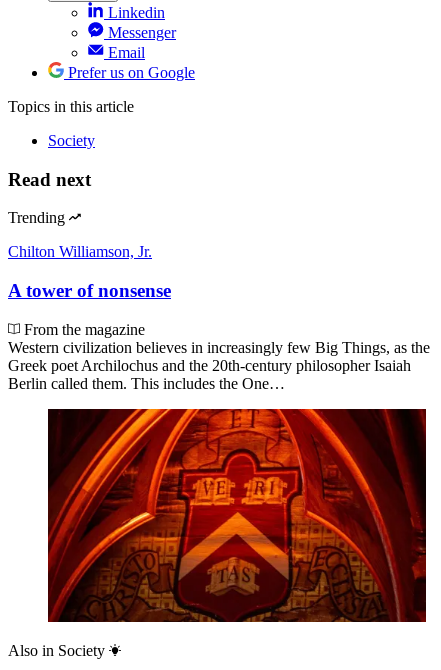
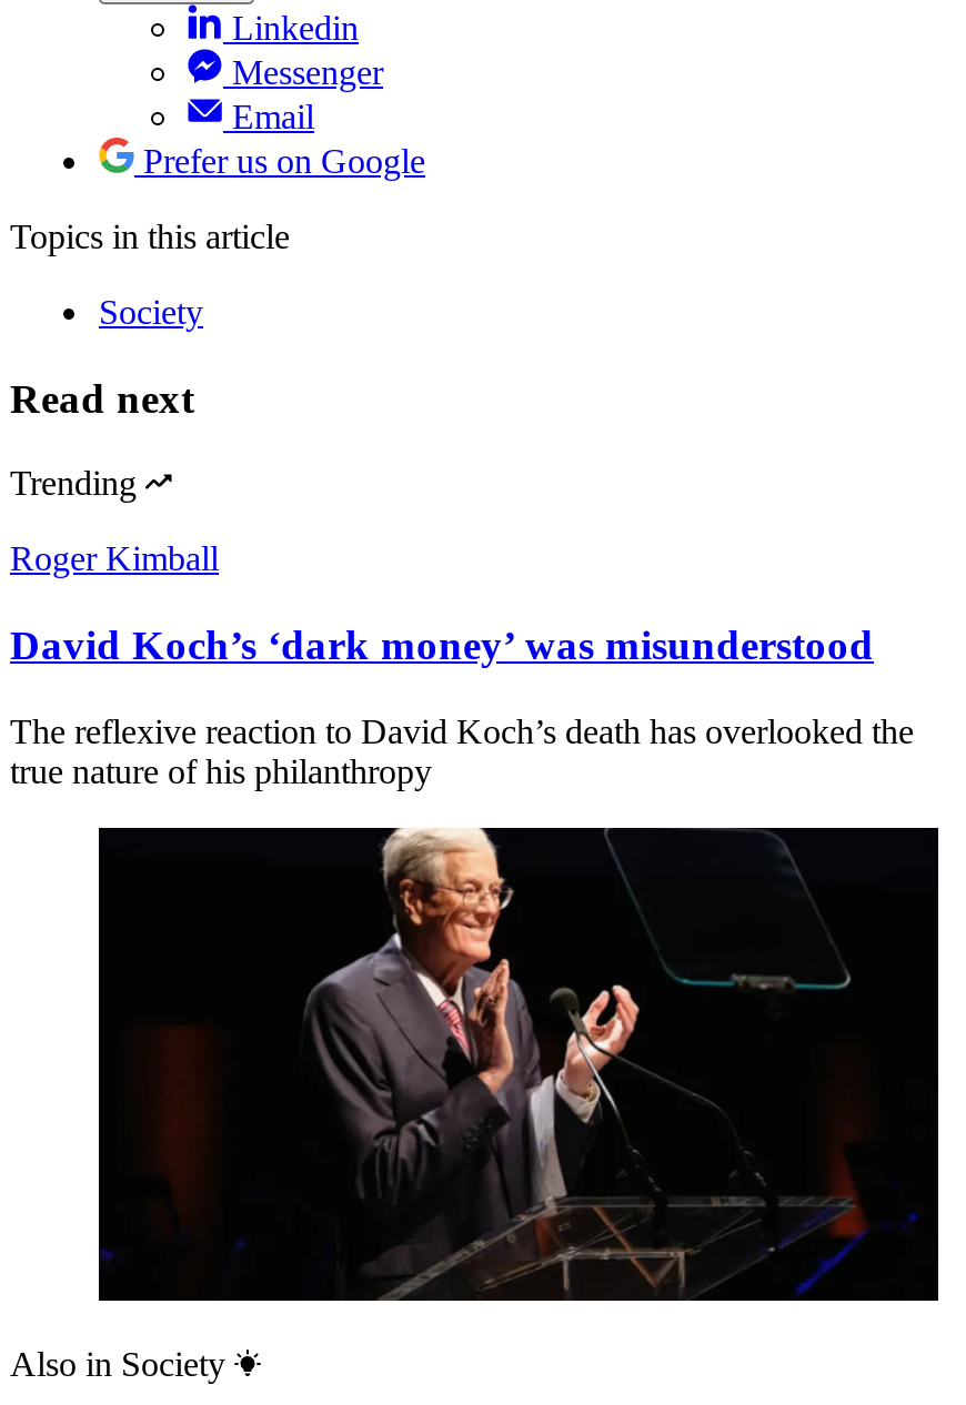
[8,243,152,260] Chilton Williamson, Jr. -> [10,540,219,578] Roger Kimball
[8,280,171,301] A tower of nonsense -> [10,621,874,668] David Koch’s ‘dark money’ was misunderstood
[8,321,430,392] From the magazine | Western civilization believes in increasingly few Big Things, as the | Greek poet Archilochus and the 20th-century philosopher Isaiah | Berlin called them. This includes the One… -> [10,712,914,790] The reflexive reaction to David Koch’s death has overlooked the | true nature of his philanthropy
[47,408,427,623] [image] -> [99,846,940,1303] [image]

